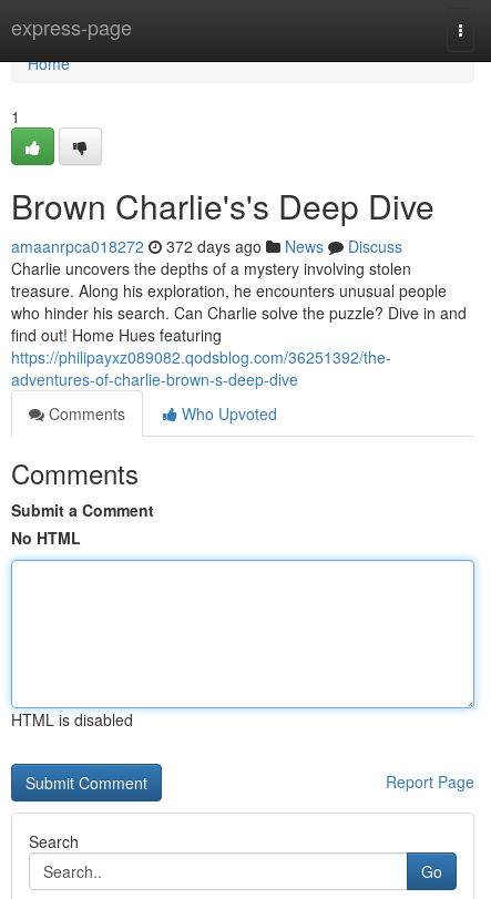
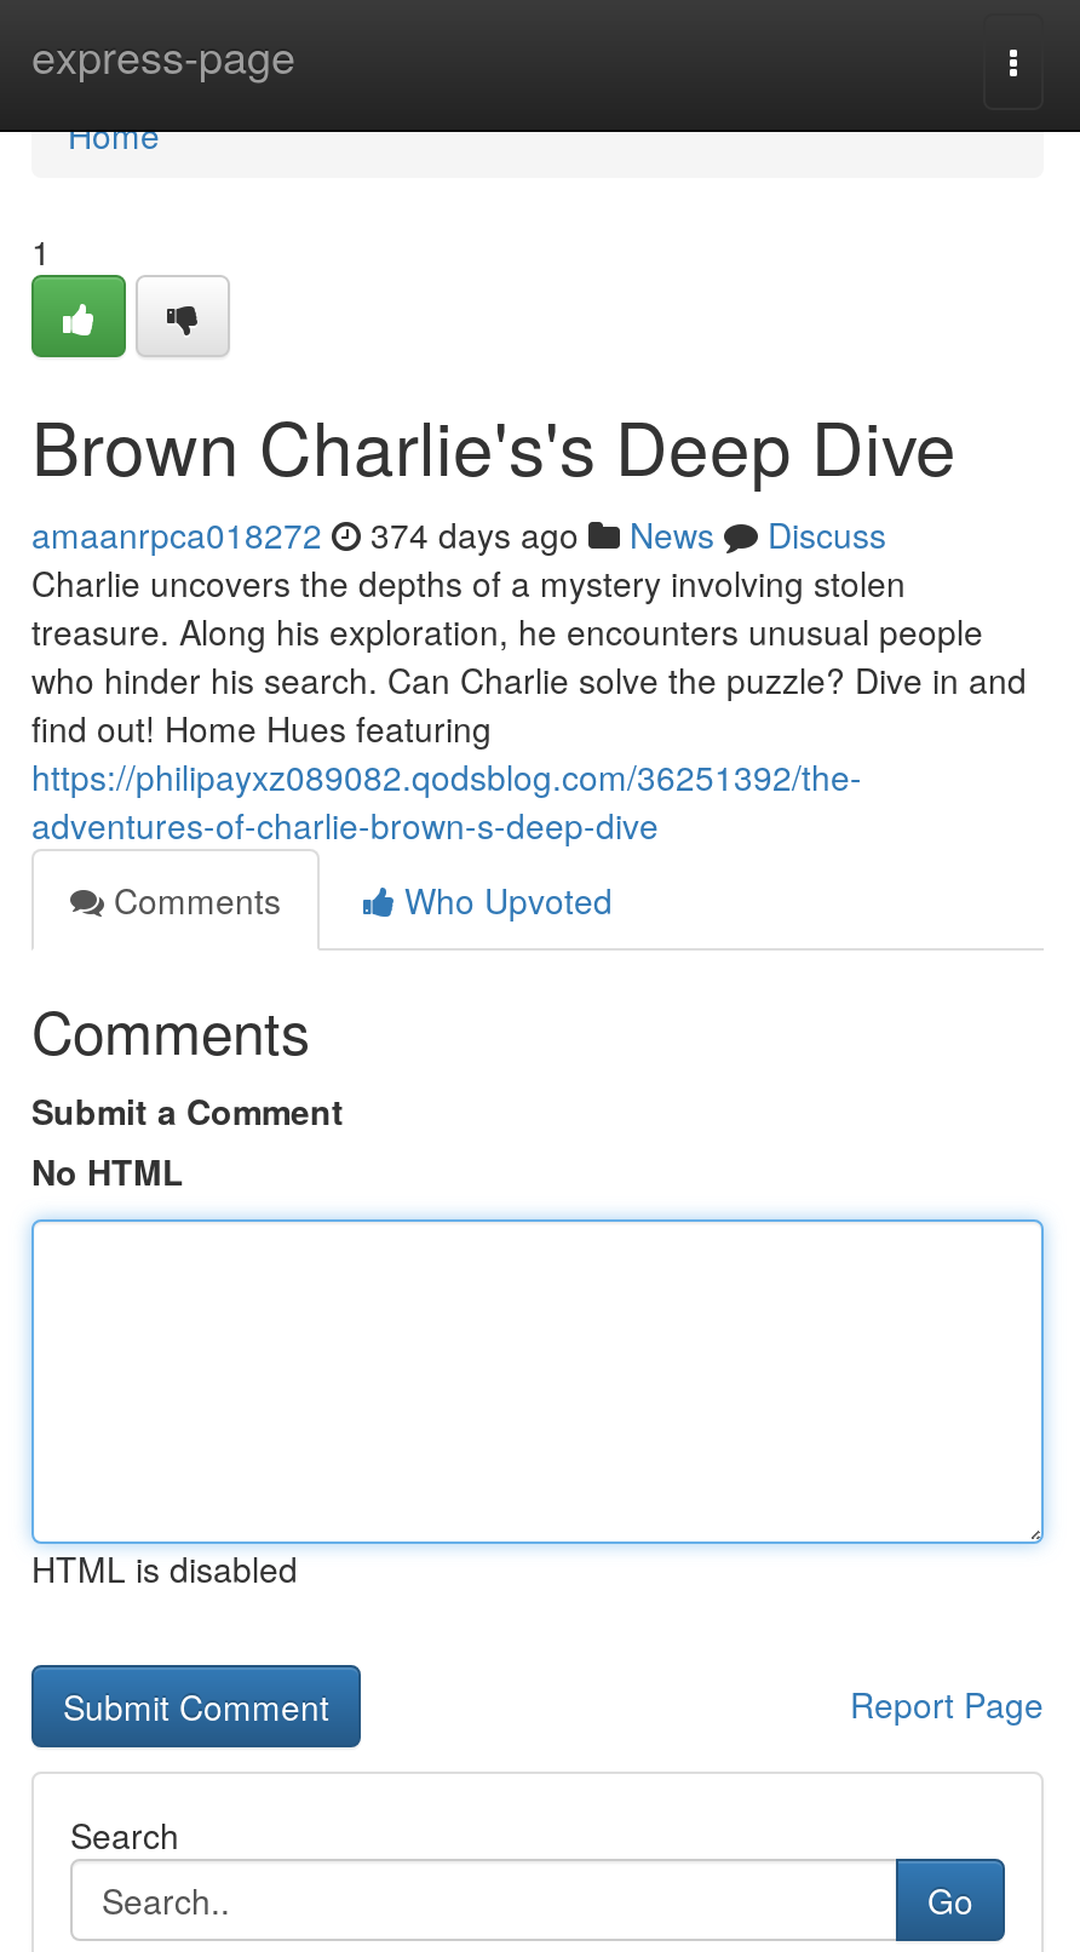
[11,235,402,257] amaanrpca018272 372 days ago News Discuss -> [31,510,886,558] amaanrpca018272 374 days ago News Discuss

